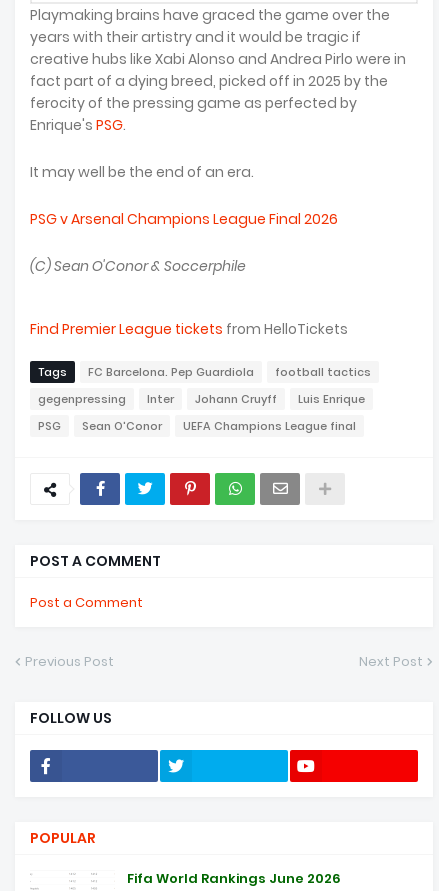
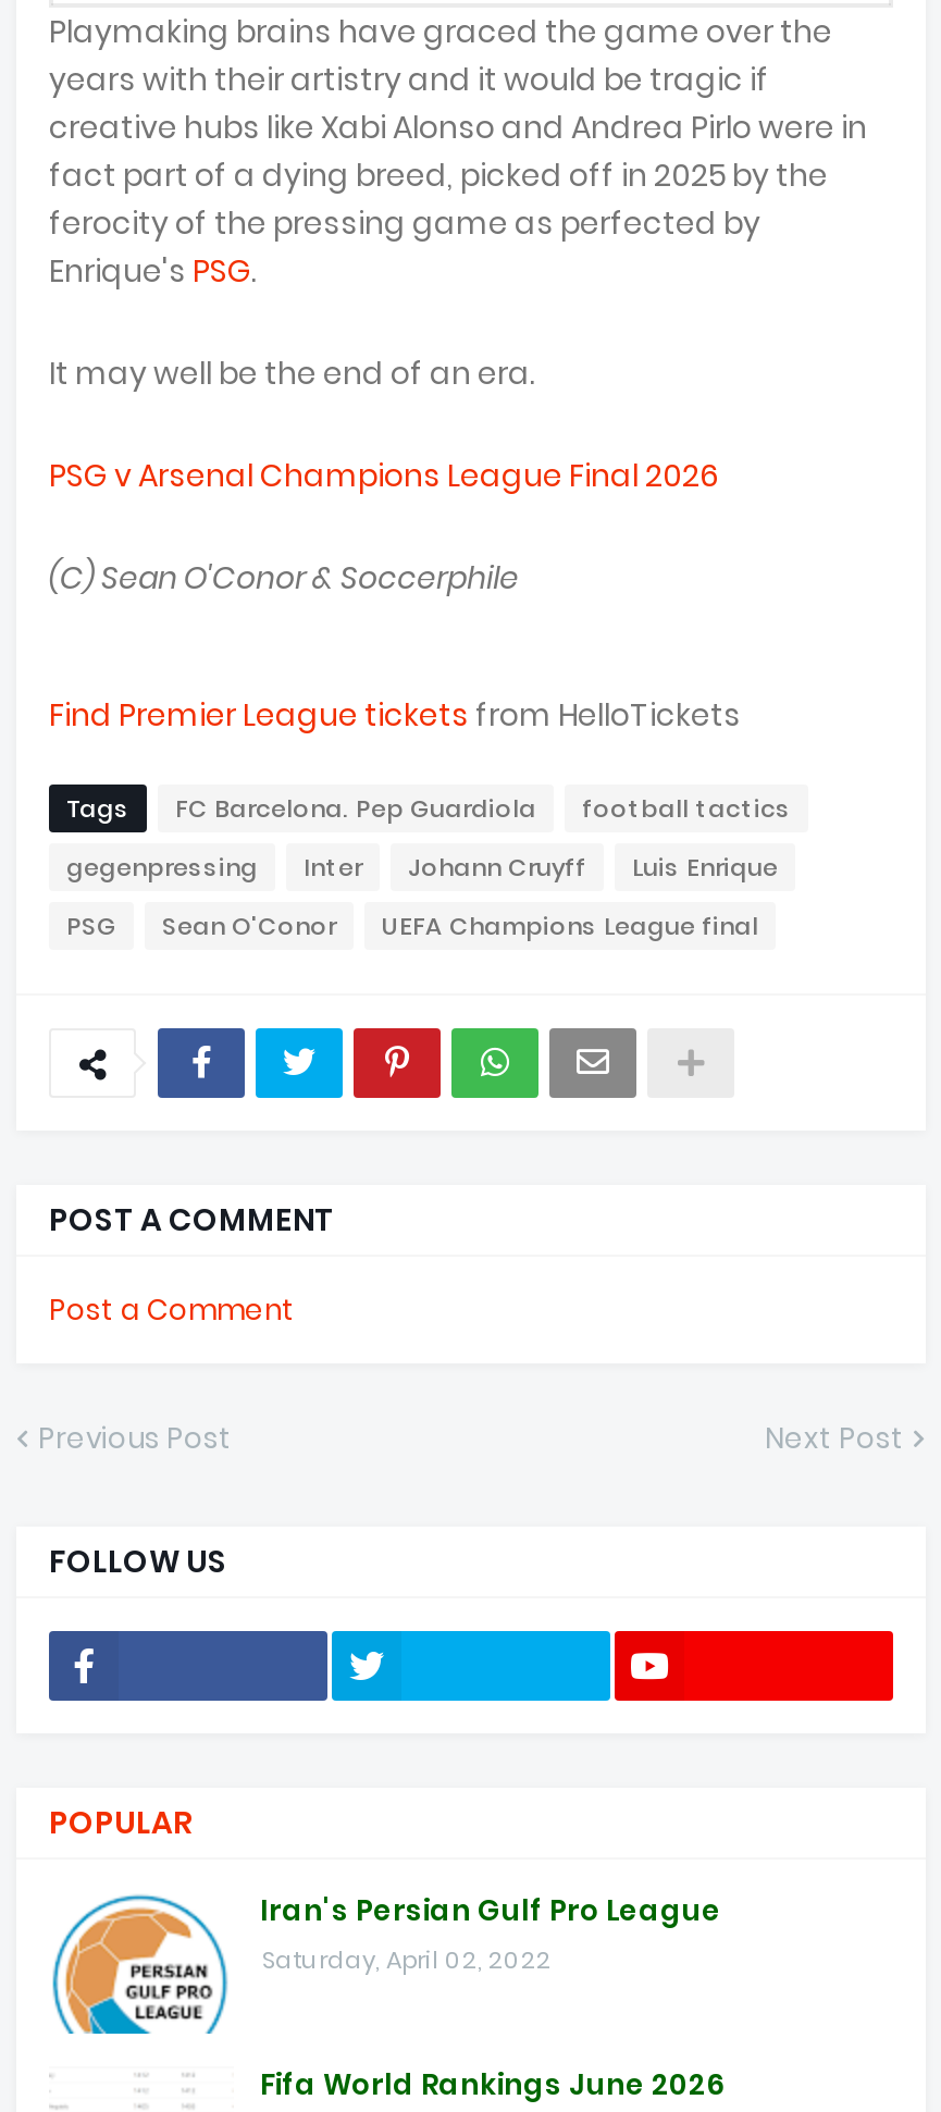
none -> [51,1890,721,2036] [image] | Iran's Persian Gulf Pro League | Saturday, April 02, 2022

